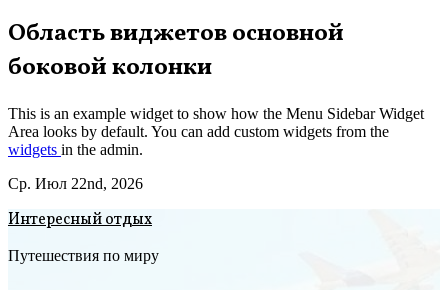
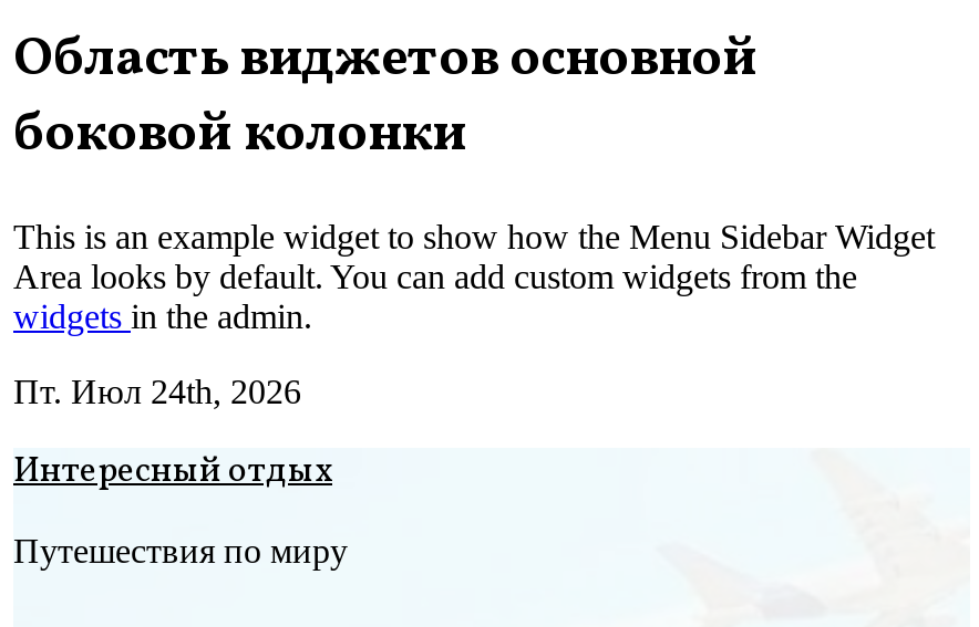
[8,175,143,192] Ср. Июл 22nd, 2026 -> [13,373,301,410] Пт. Июл 24th, 2026

